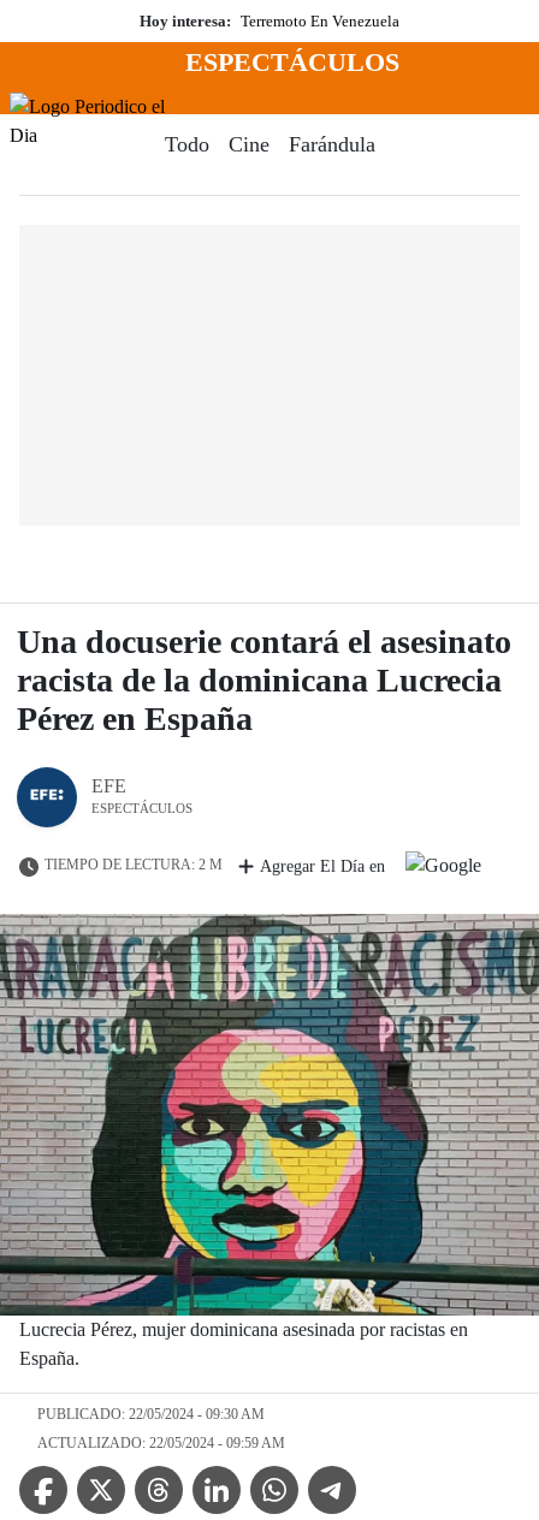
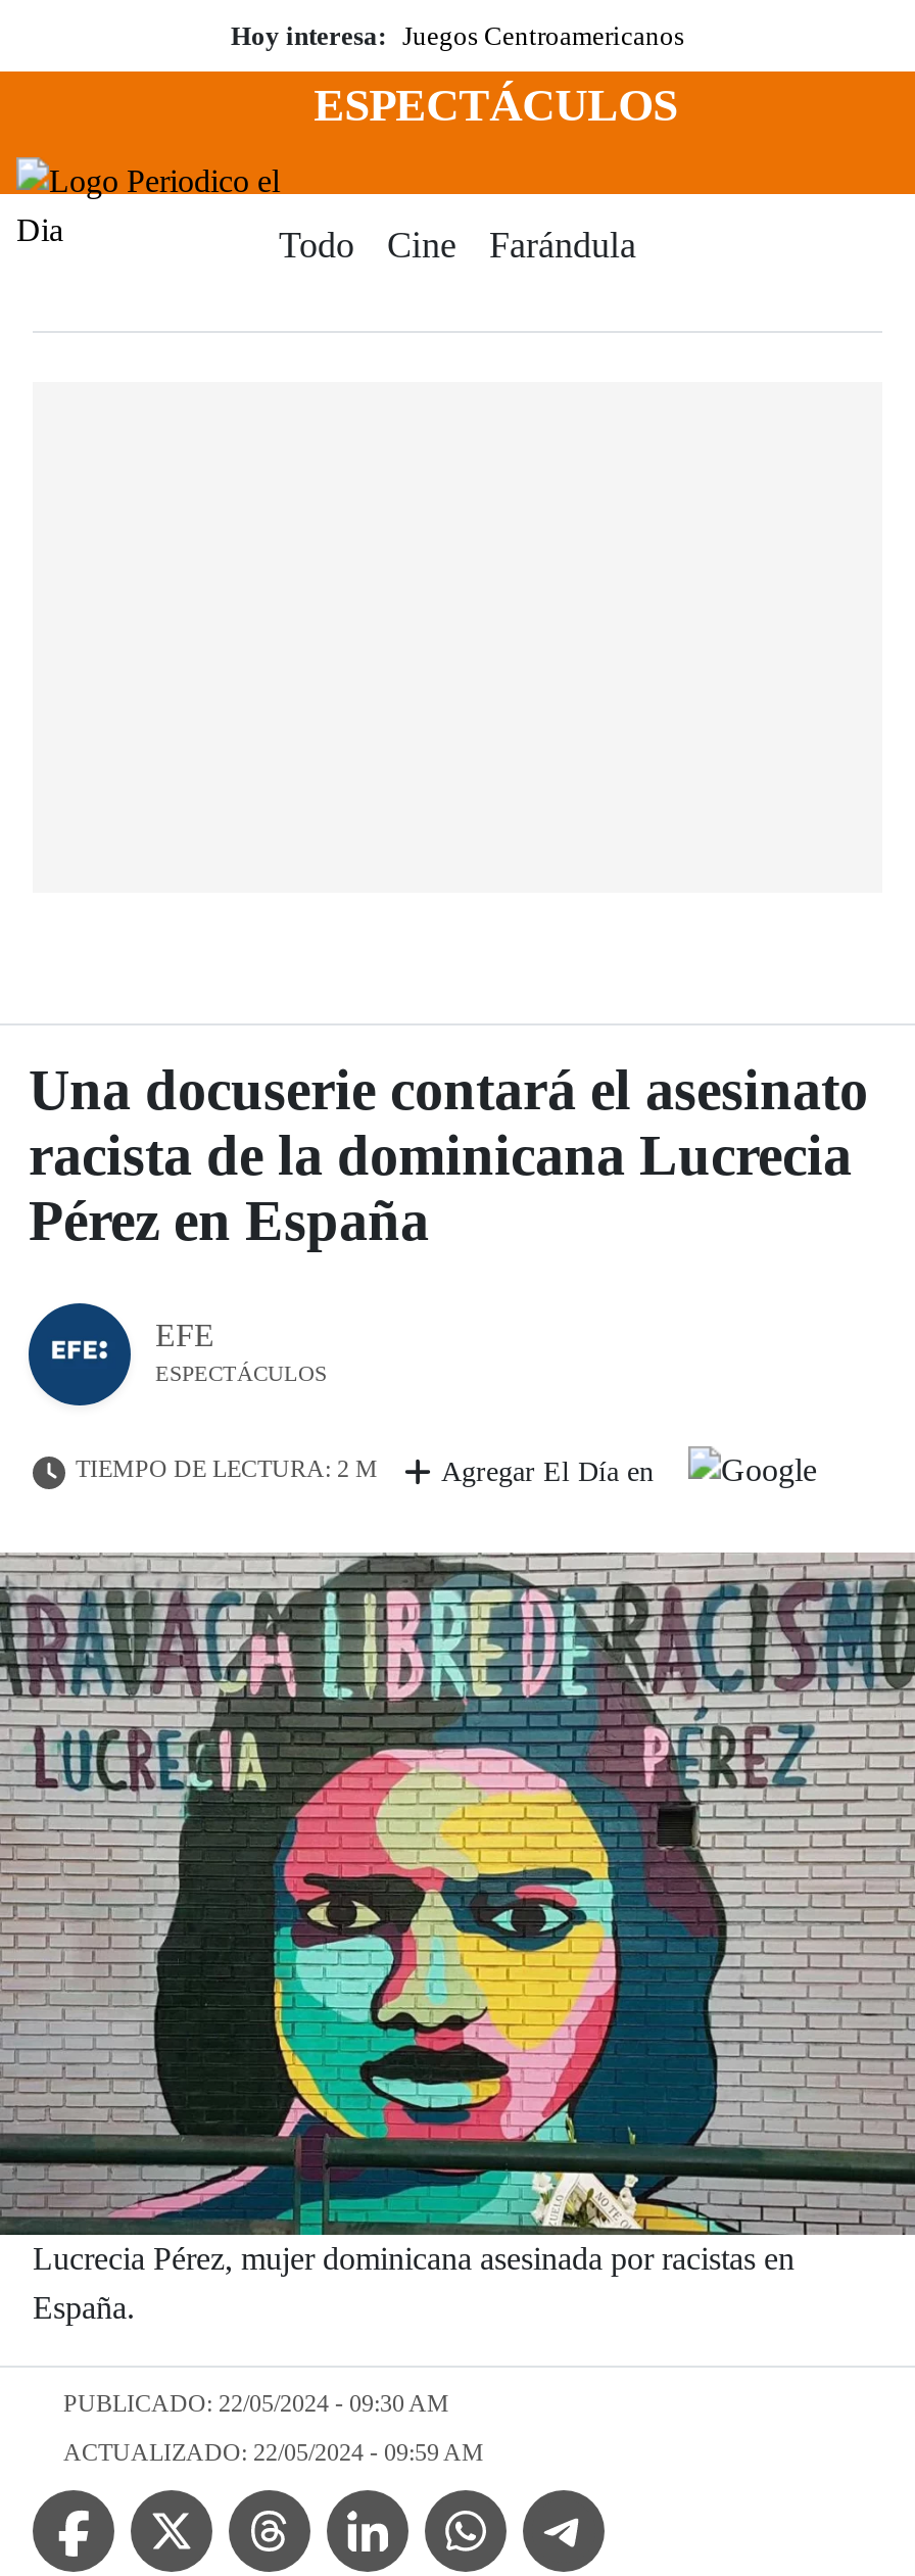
[140,12,399,30] Hoy interesa: Terremoto En Venezuela -> [231,20,684,51] Hoy interesa: Juegos Centroamericanos

